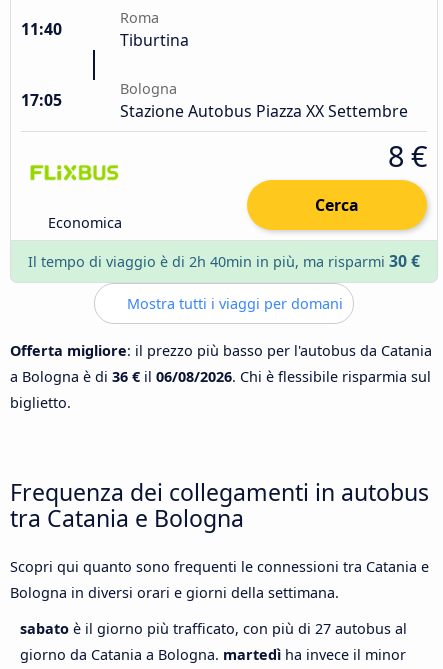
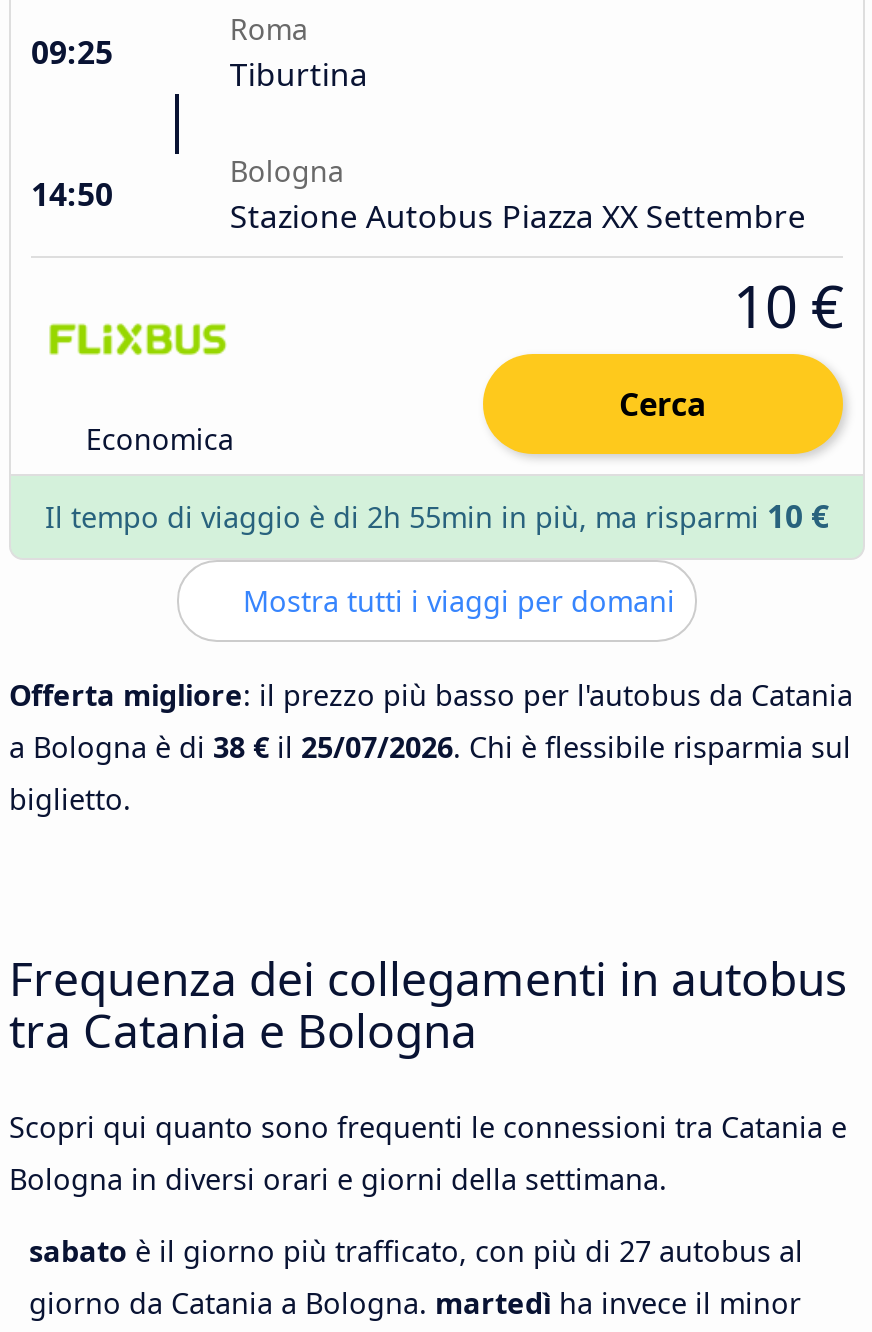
[21,18,62,40] 11:40 -> [31,29,113,73] 09:25
[21,89,62,111] 17:05 -> [31,171,113,215] 14:50
[388,136,427,175] 8 € -> [733,265,843,343] 10 €
[28,250,420,272] Il tempo di viaggio è di 2h 40min in più, ma risparmi 30 € -> [45,493,829,537] Il tempo di viaggio è di 2h 55min in più, ma risparmi 10 €
[10,367,431,386] a Bologna è di 36 €il 06/08/2026. Chi è flessibile risparmia sul -> [9,728,851,766] a Bologna è di 38 €il 25/07/2026. Chi è flessibile risparmia sul

